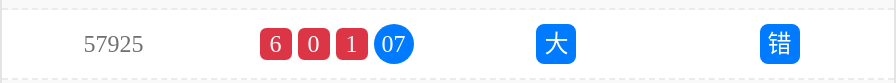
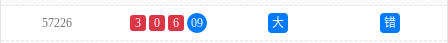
[84,30,282,58] 57925 | 6 -> [42,16,141,30] 57226 | 3
[346,30,358,58] 1 -> [173,16,179,30] 6
[382,30,406,58] 07 -> [191,16,203,30] 09

